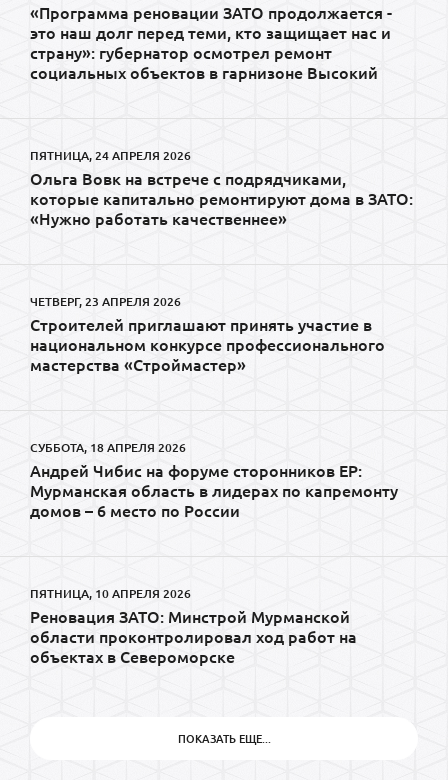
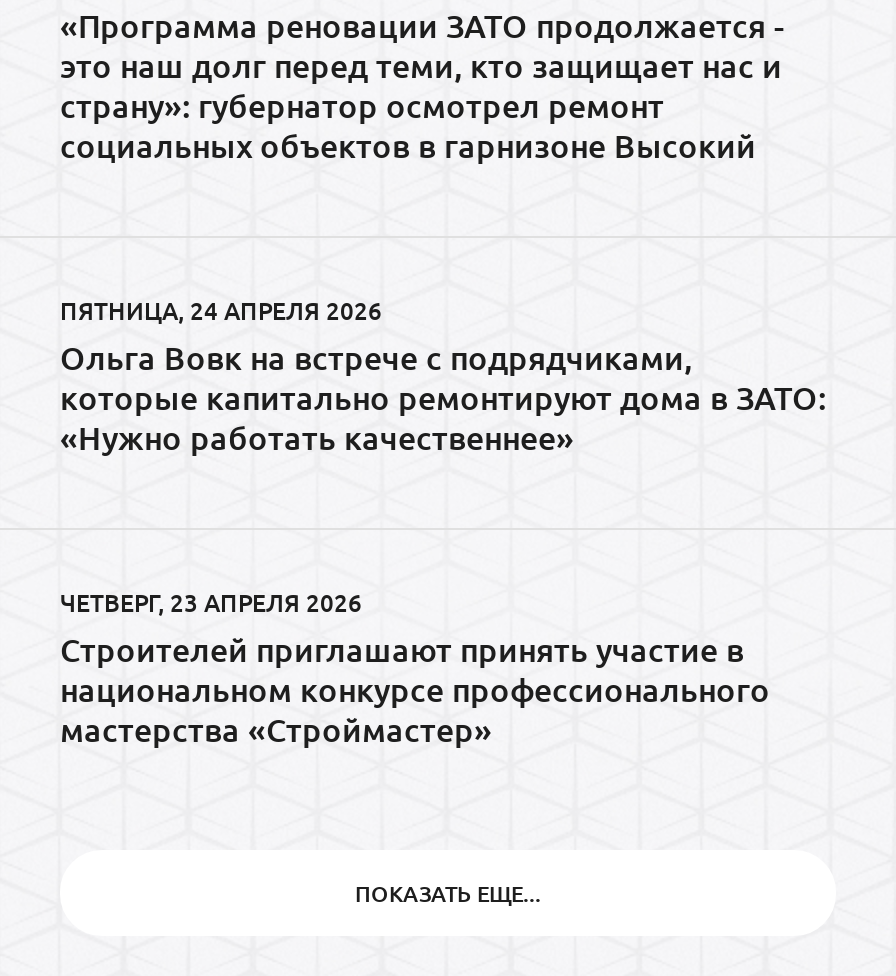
[30,441,398,520] СУББОТА, 18 АПРЕЛЯ 2026 | Андрей Чибис на форуме сторонников ЕР: | Мурманская область в лидерах по капремонту | домов – 6 место по России -> none
[30,587,357,666] ПЯТНИЦА, 10 АПРЕЛЯ 2026 | Реновация ЗАТО: Минстрой Мурманской | области проконтролировал ход работ на | объектах в Североморске -> none

